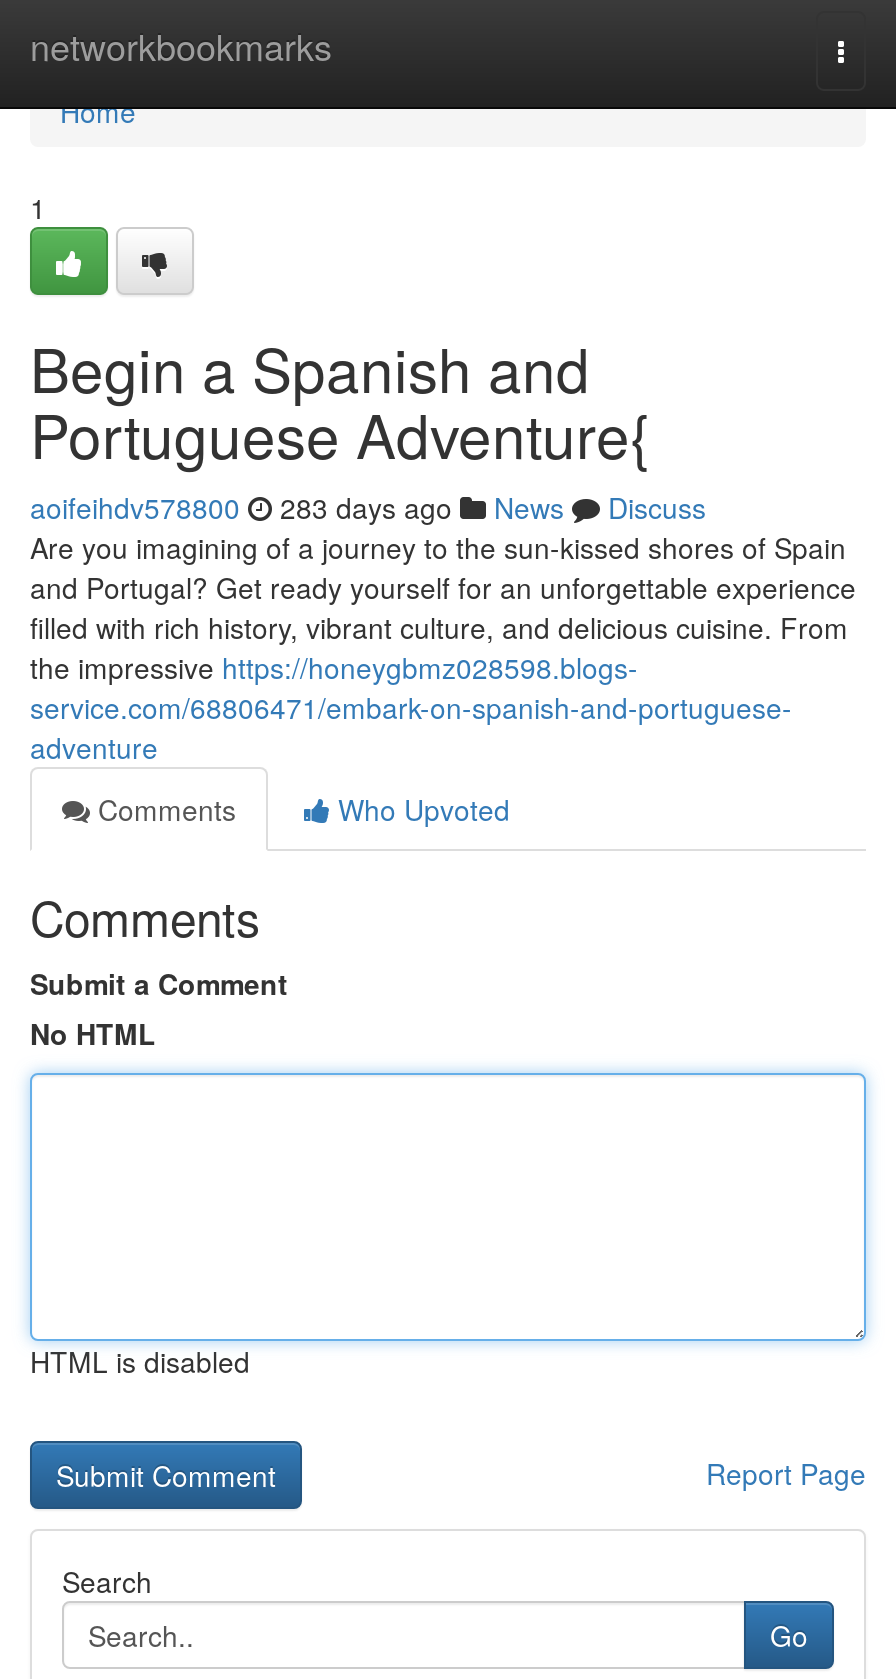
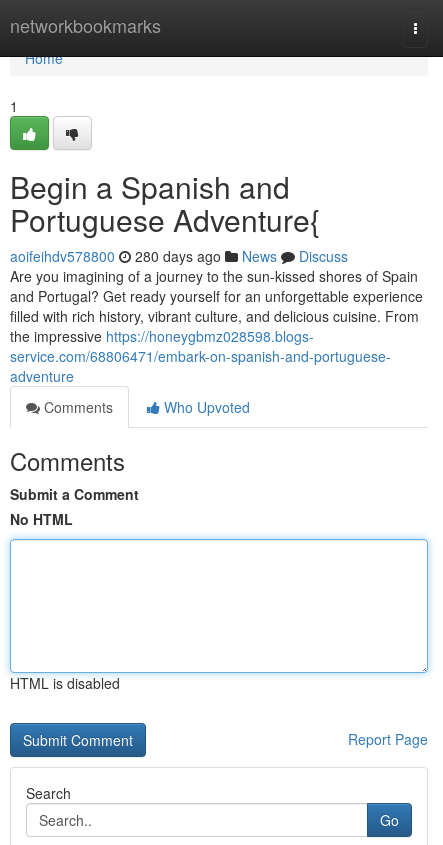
[30,487,706,527] aoifeihdv578800 283 days ago News Discuss -> [10,246,348,266] aoifeihdv578800 280 days ago News Discuss

